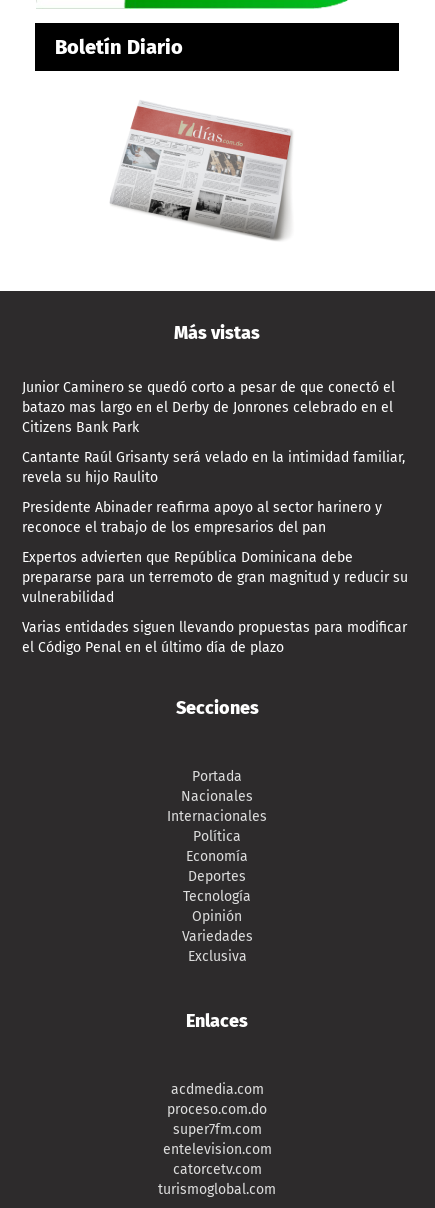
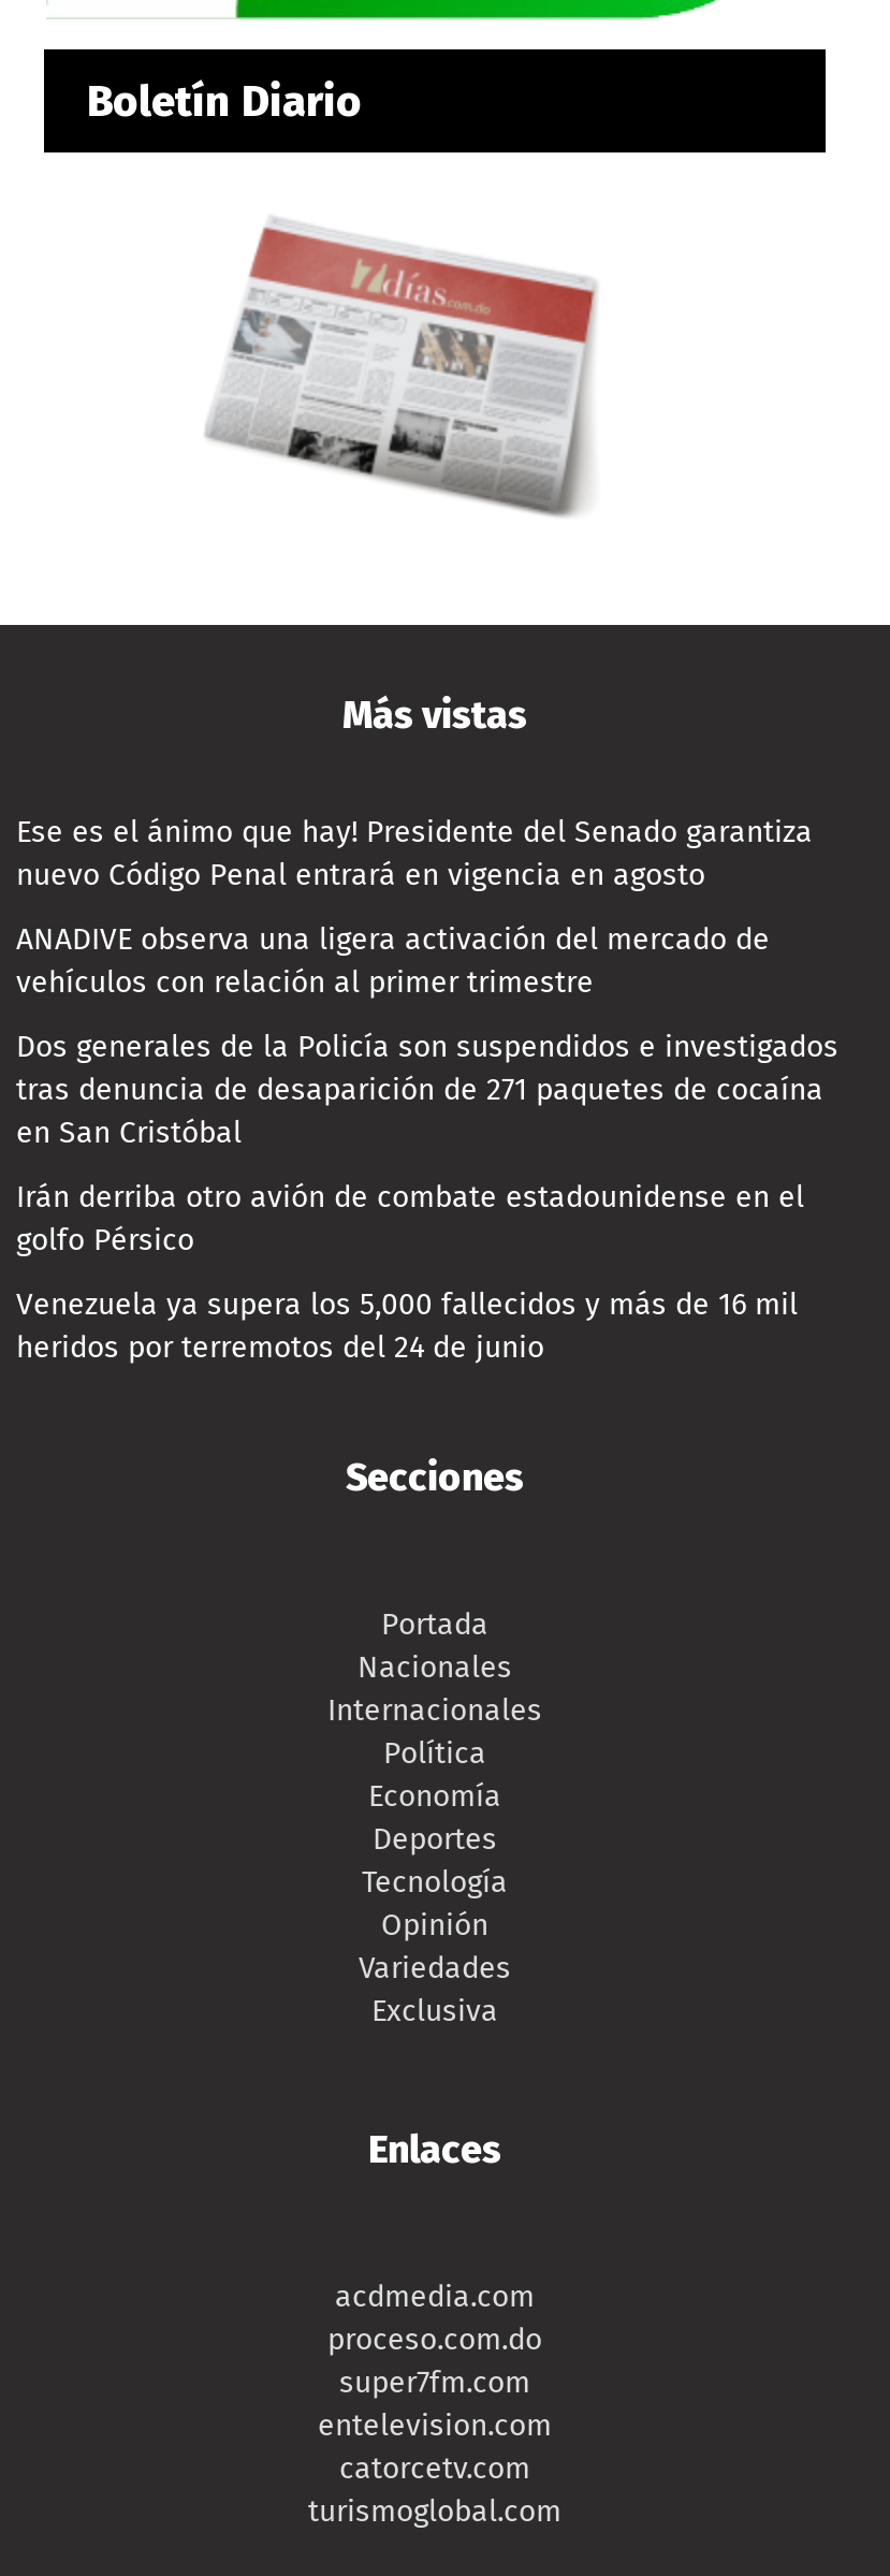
[22,379,395,436] Junior Caminero se quedó corto a pesar de que conectó el | batazo mas largo en el Derby de Jonrones celebrado en el | Citizens Bank Park -> [16,813,813,893] Ese es el ánimo que hay! Presidente del Senado garantiza | nuevo Código Penal entrará en vigencia en agosto
[22,449,405,486] Cantante Raúl Grisanty será velado en la intimidad familiar, | revela su hijo Raulito -> [16,921,770,1000] ANADIVE observa una ligera activación del mercado de | vehículos con relación al primer trimestre
[22,499,382,536] Presidente Abinader reafirma apoyo al sector harinero y | reconoce el trabajo de los empresarios del pan -> [16,1028,838,1151] Dos generales de la Policía son suspendidos e investigados | tras denuncia de desaparición de 271 paquetes de cocaína | en San Cristóbal
[22,549,408,606] Expertos advierten que República Dominicana debe | prepararse para un terremoto de gran magnitud y reducir su | vulnerabilidad -> [16,1179,804,1258] Irán derriba otro avión de combate estadounidense en el | golfo Pérsico
[22,619,407,656] Varias entidades siguen llevando propuestas para modificar | el Código Penal en el último día de plazo -> [16,1286,798,1365] Venezuela ya supera los 5,000 fallecidos y más de 16 mil | heridos por terremotos del 24 de junio

